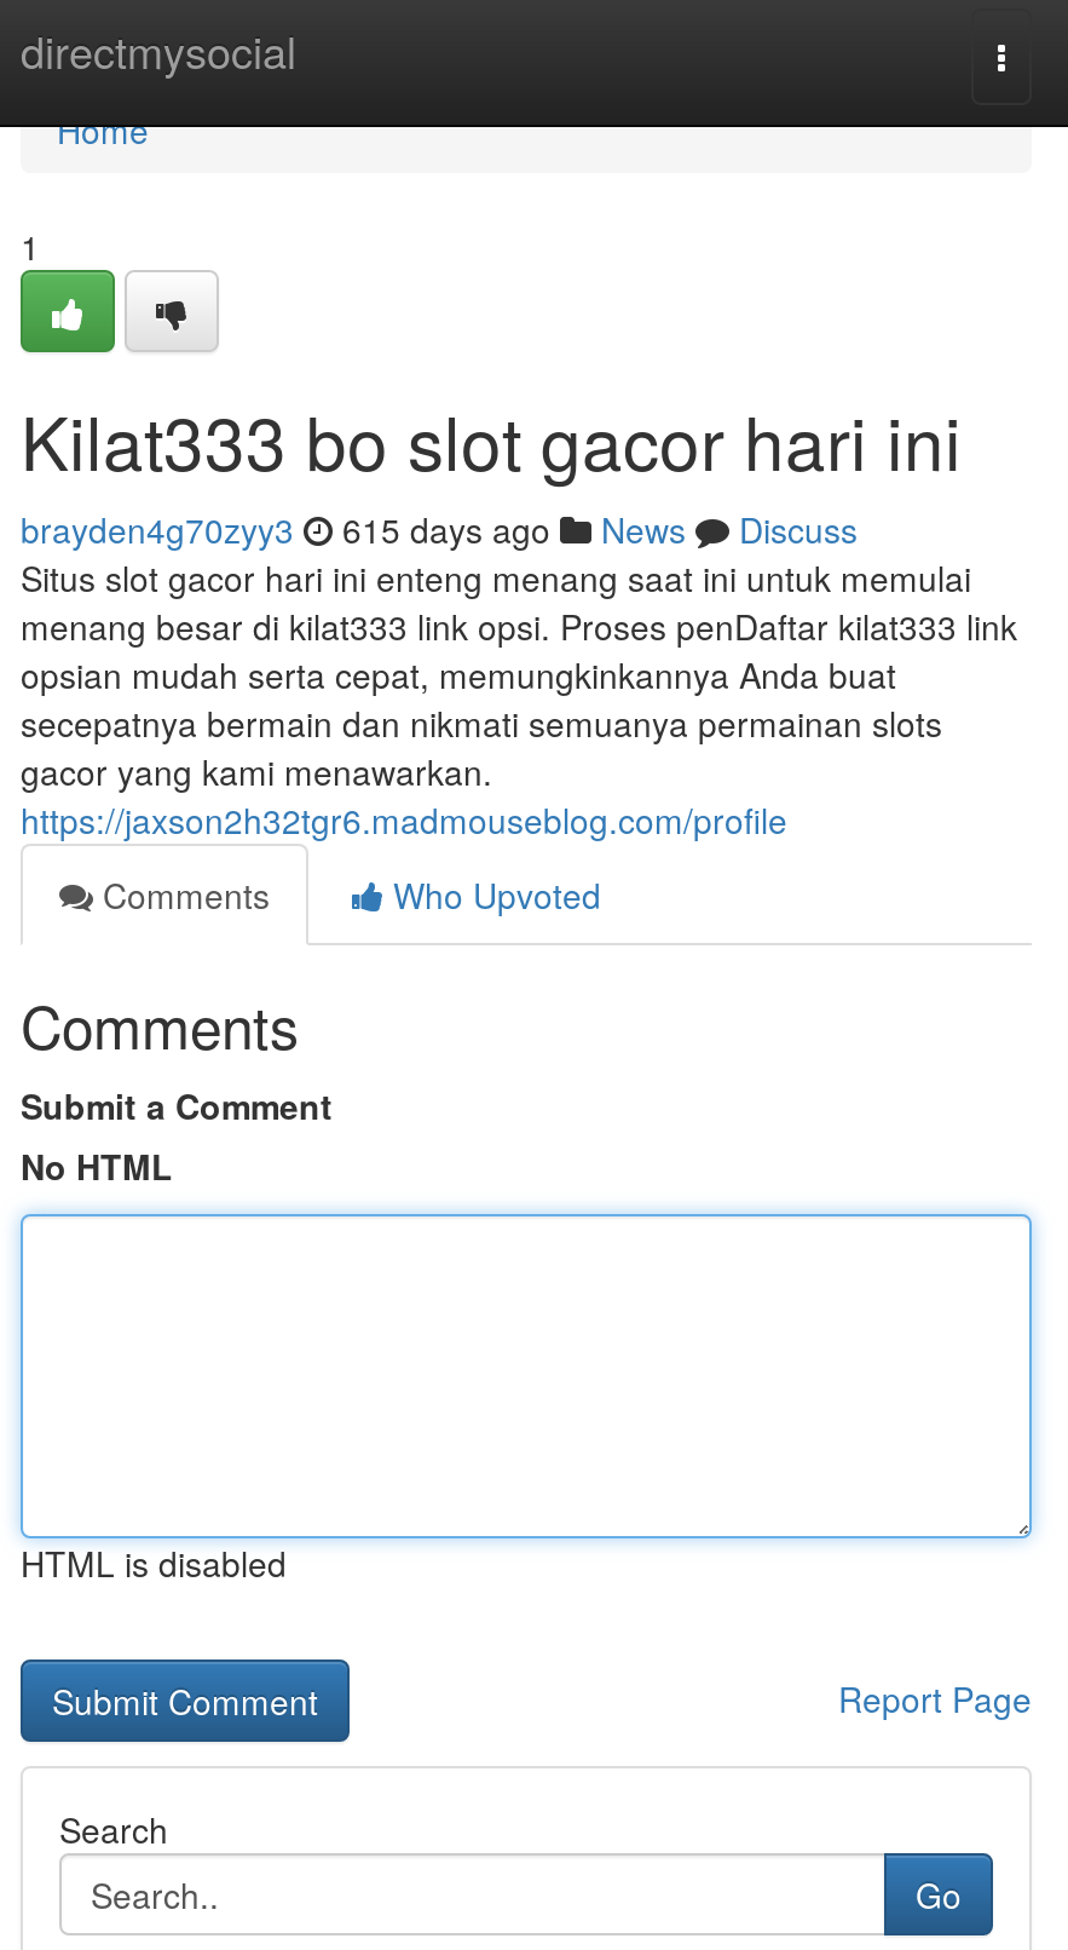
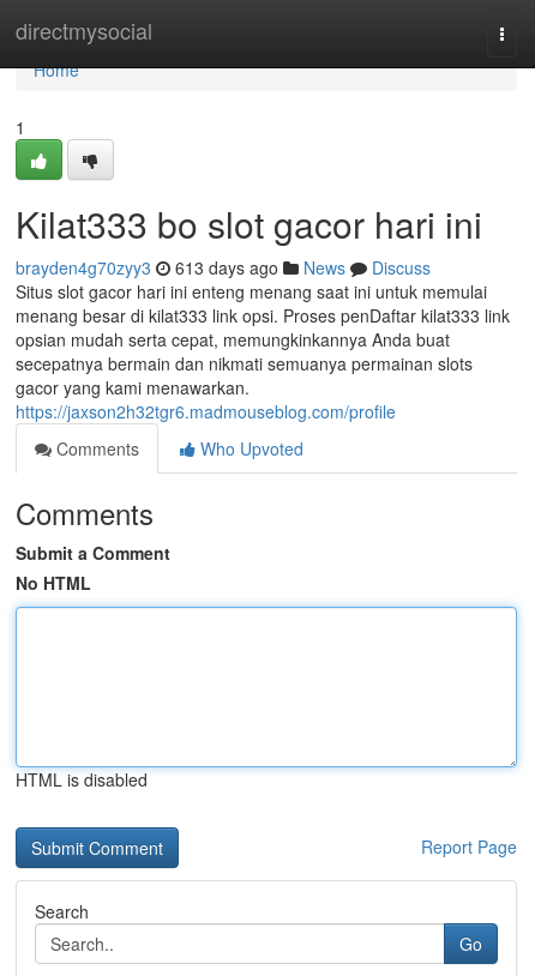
[21,505,858,553] brayden4g70zyy3 615 days ago News Discuss -> [16,255,431,279] brayden4g70zyy3 613 days ago News Discuss

